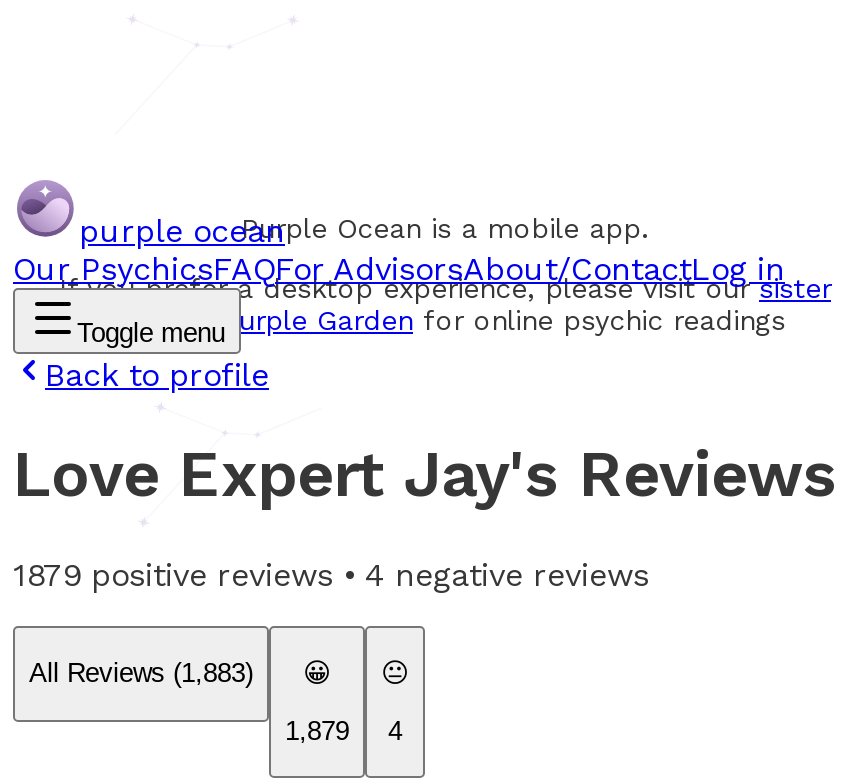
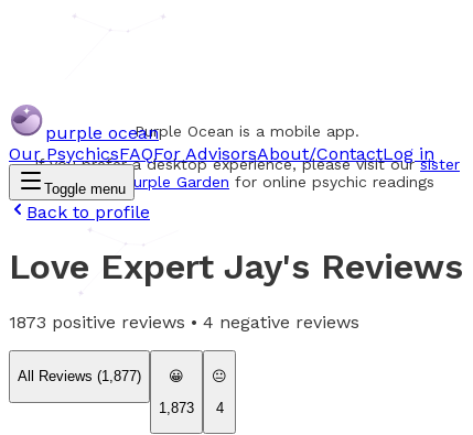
[13,556,649,594] 1879 positive reviews • 4 negative reviews -> [9,312,359,332] 1873 positive reviews • 4 negative reviews
[29,658,253,688] All Reviews (1,883) -> [18,368,141,385] All Reviews (1,877)
[285,715,402,745] 1,879 4 -> [159,399,223,416] 1,873 4

